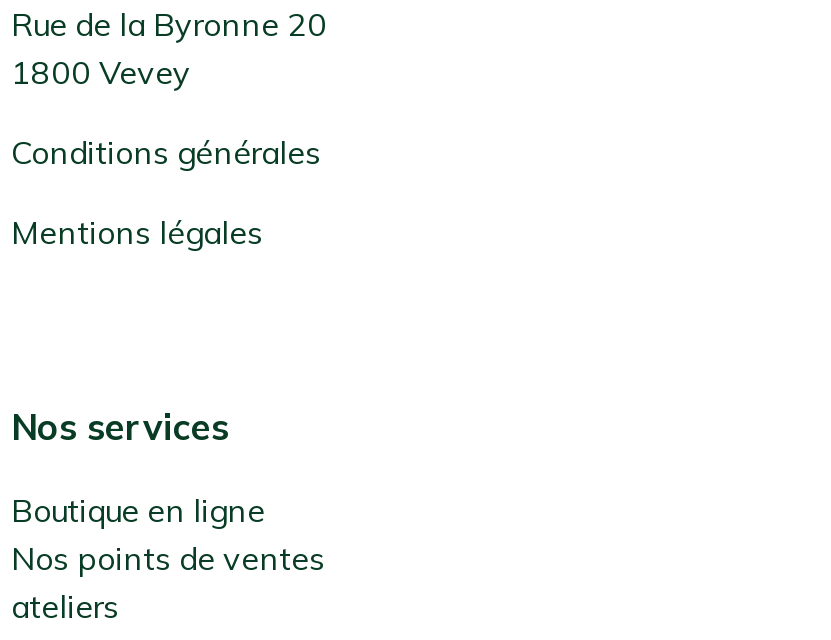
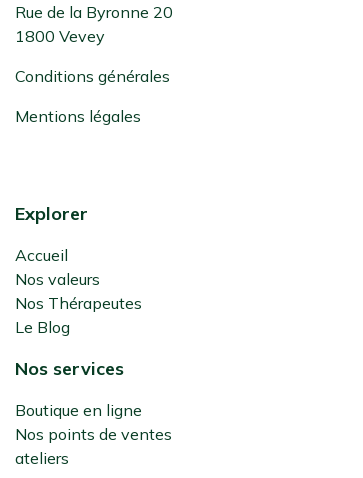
none -> [15,202,142,337] Explorer | Accueil | Nos valeurs | Nos Thérapeutes | Le Blog

